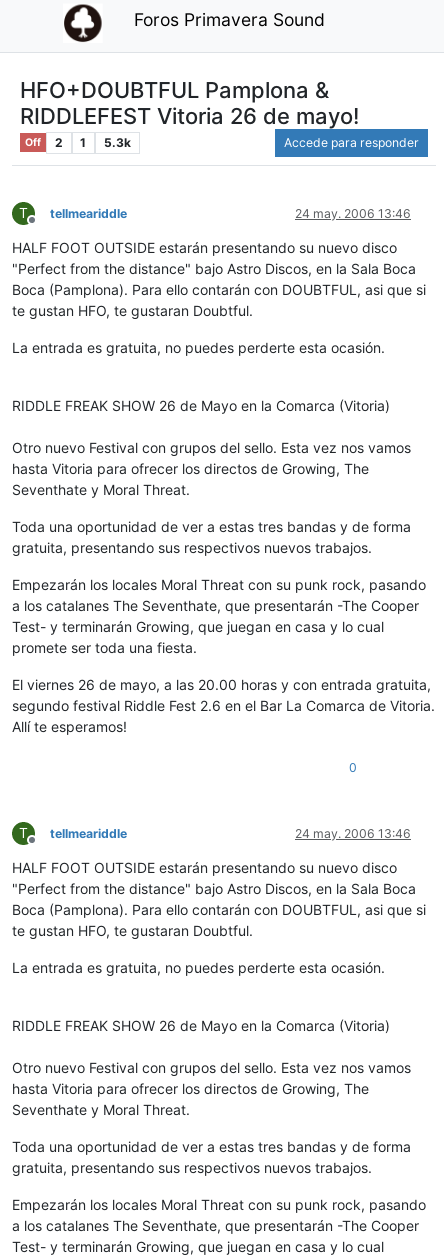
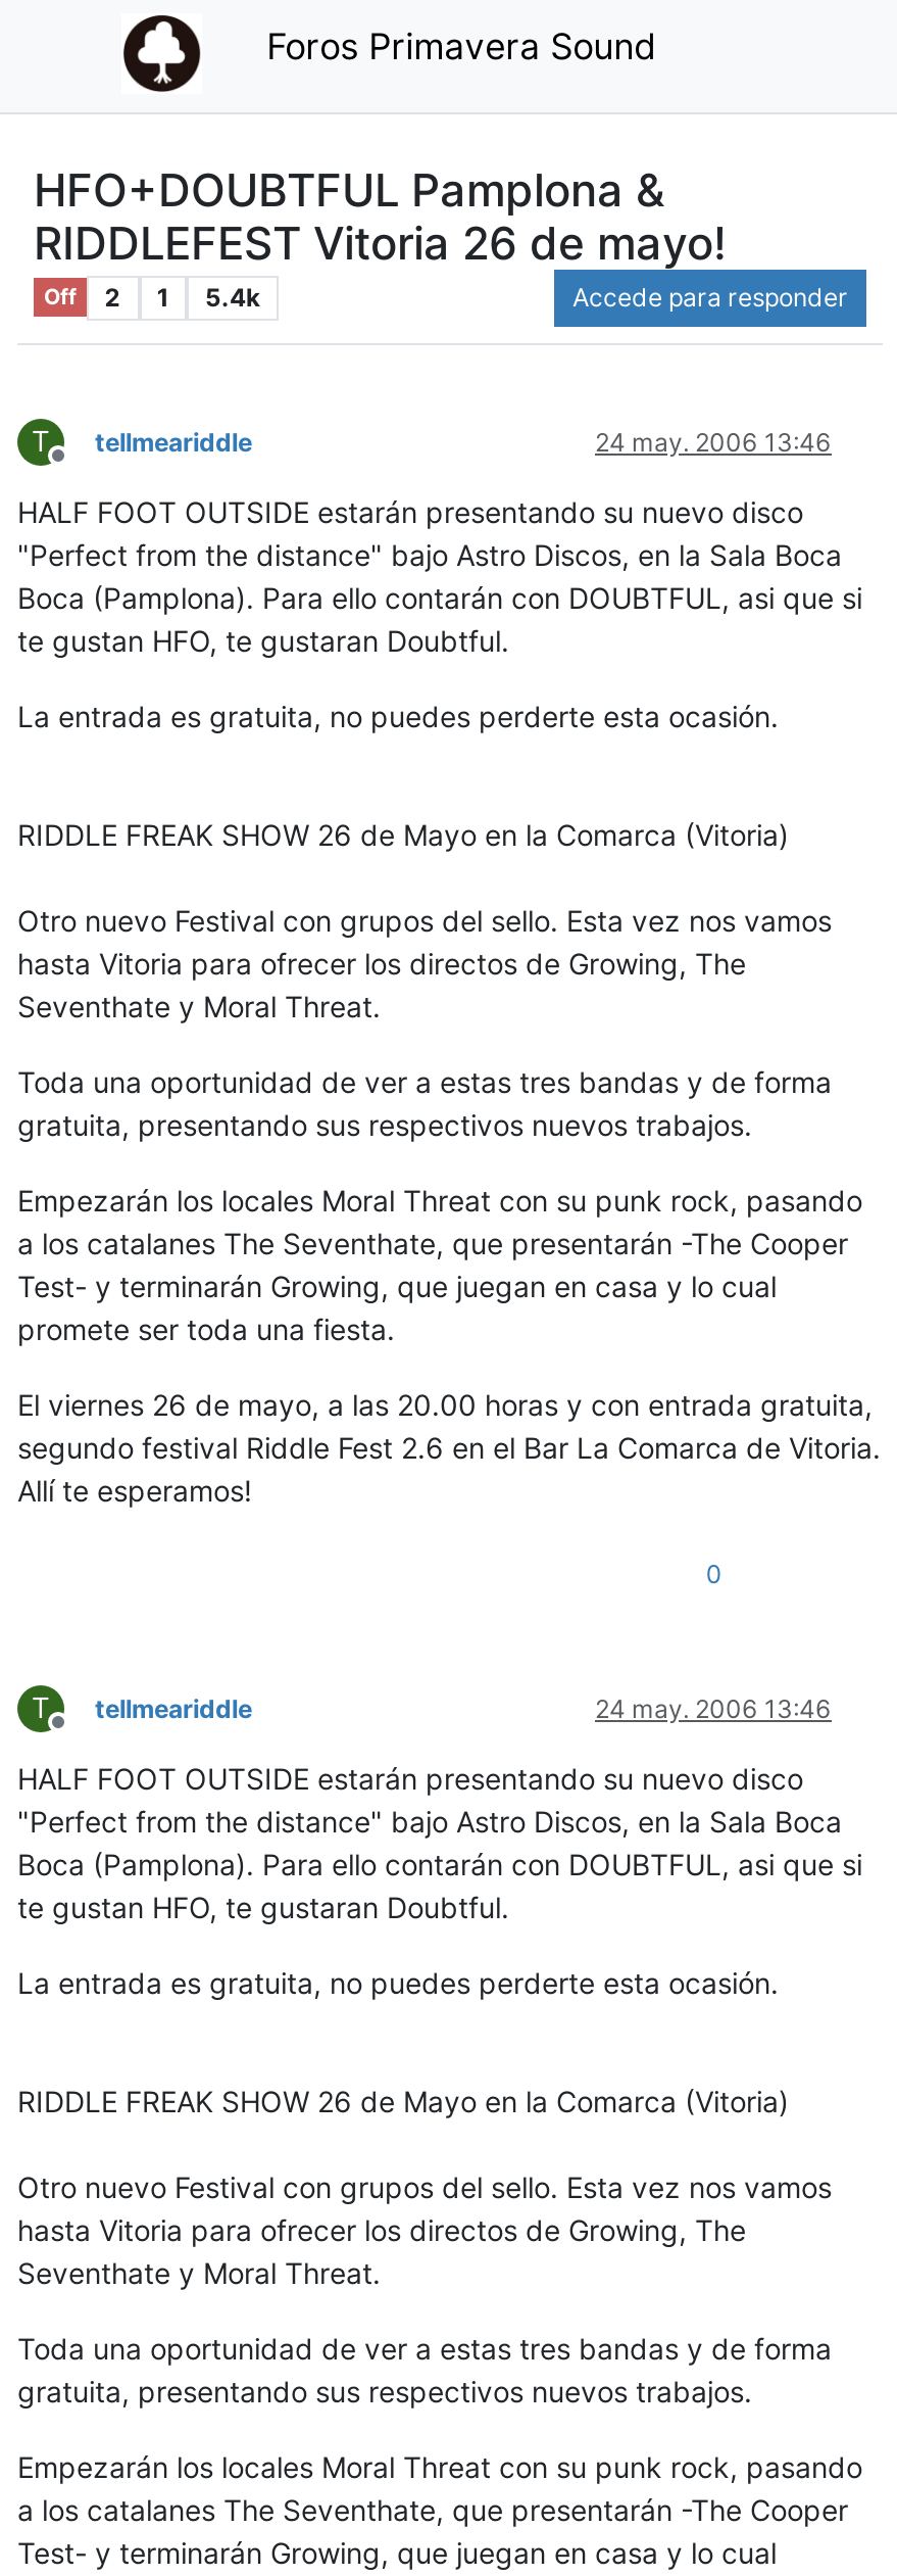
[25,135,131,150] Off 2 1 5.3k -> [44,282,260,312] Off 2 1 5.4k

